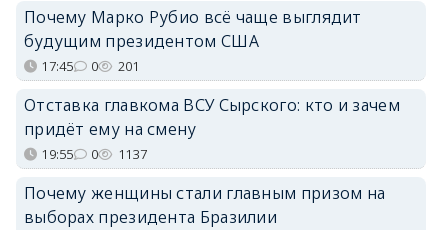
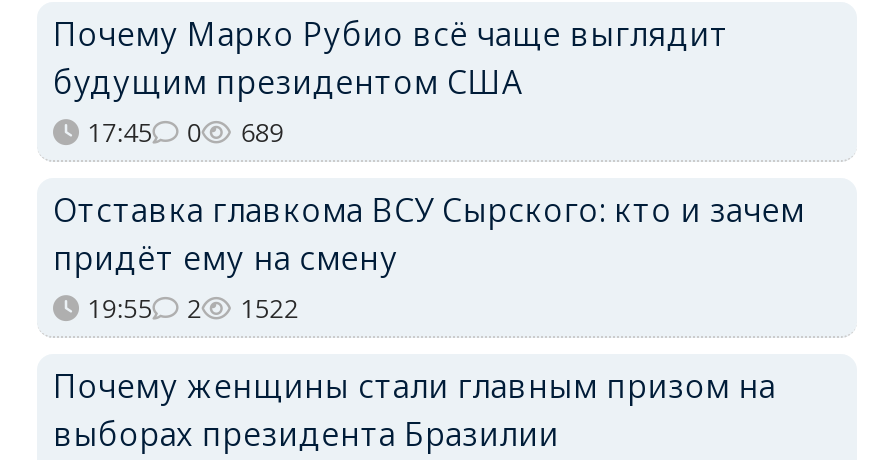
[41,57,140,75] 17:45 0 201 -> [88,114,284,150] 17:45 0 689
[91,145,98,163] 0 -> [187,290,202,326] 2
[118,145,147,163] 1137 -> [240,290,299,326] 1522

